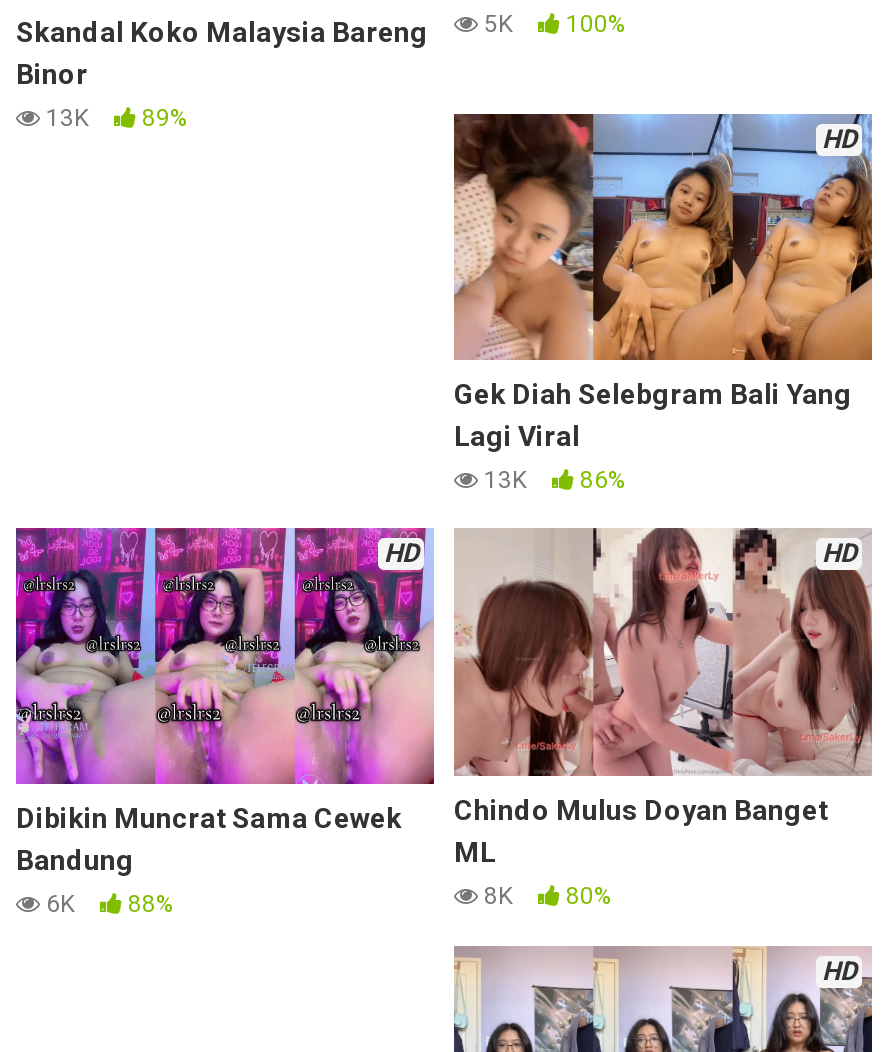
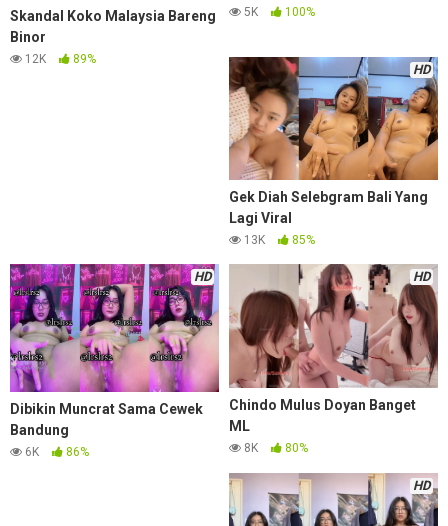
[40,104,188,132] 13K 89% -> [22,52,96,66] 12K 89%
[478,466,626,494] 13K 86% -> [241,233,315,247] 13K 85%
[40,889,174,917] 6K 88% -> [22,445,89,459] 6K 86%

